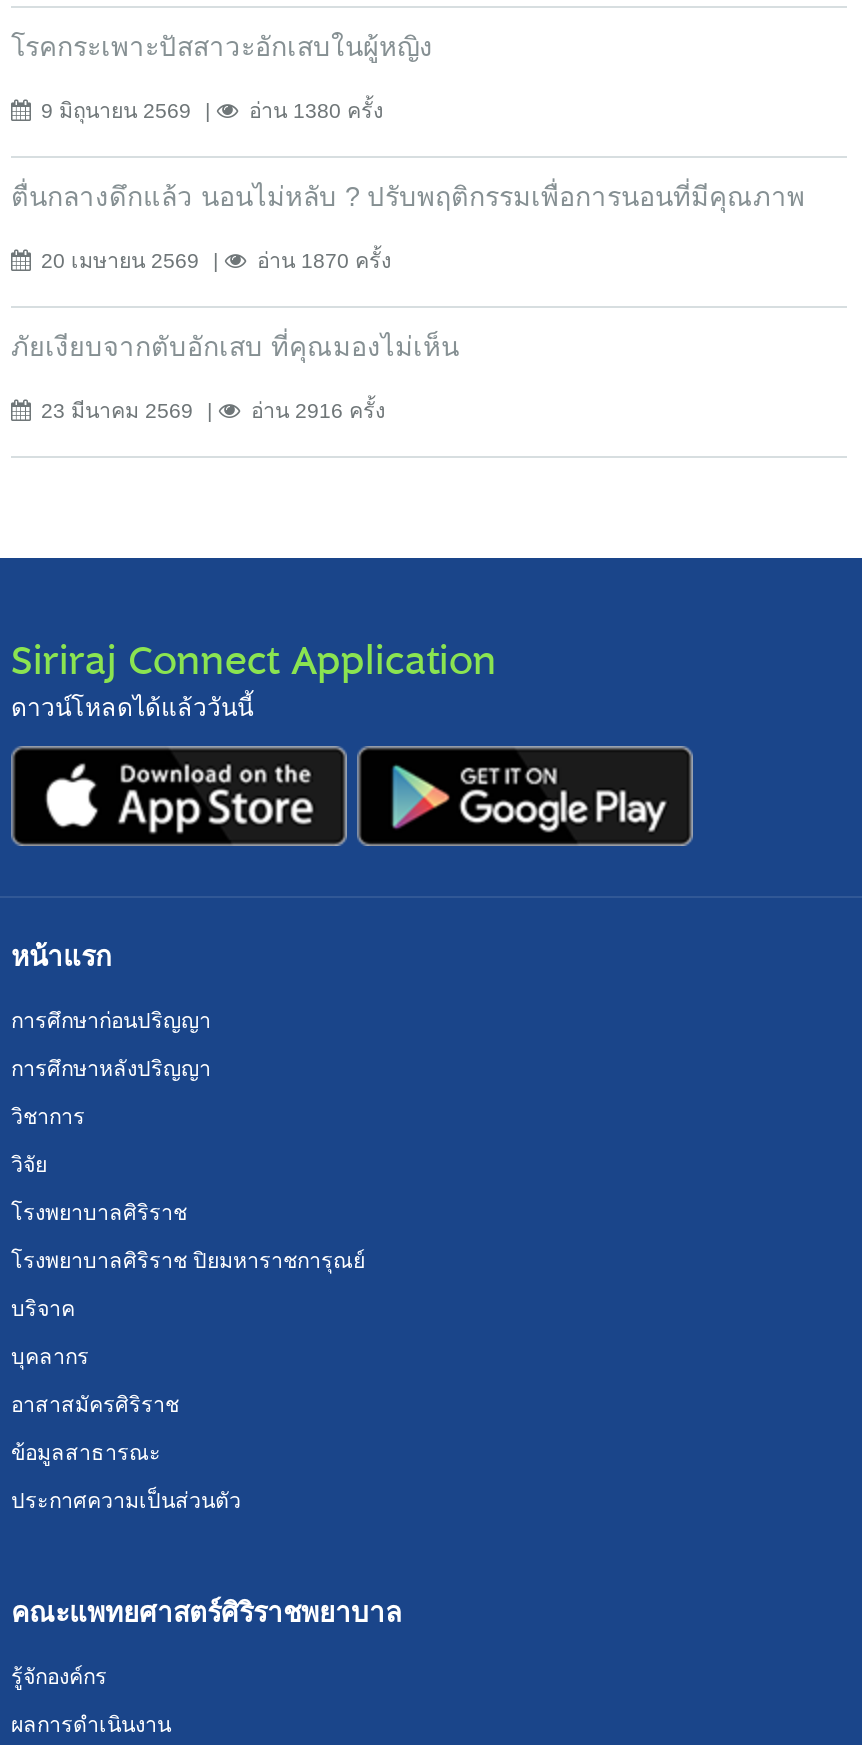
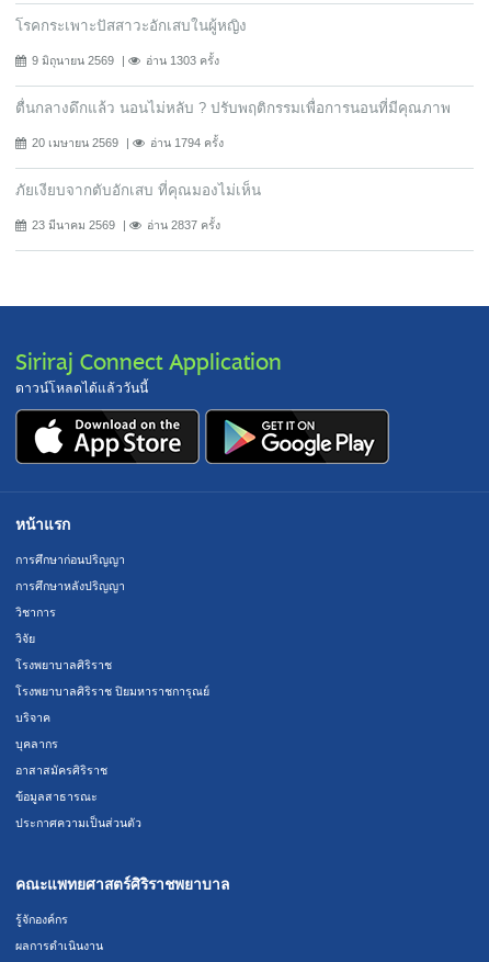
[249,98,383,122] อ่าน 1380 ครั้ง -> [146,54,219,67] อ่าน 1303 ครั้ง
[257,248,391,272] อ่าน 1870 ครั้ง -> [150,136,224,149] อ่าน 1794 ครั้ง
[251,398,385,422] อ่าน 2916 ครั้ง -> [147,218,220,231] อ่าน 2837 ครั้ง

